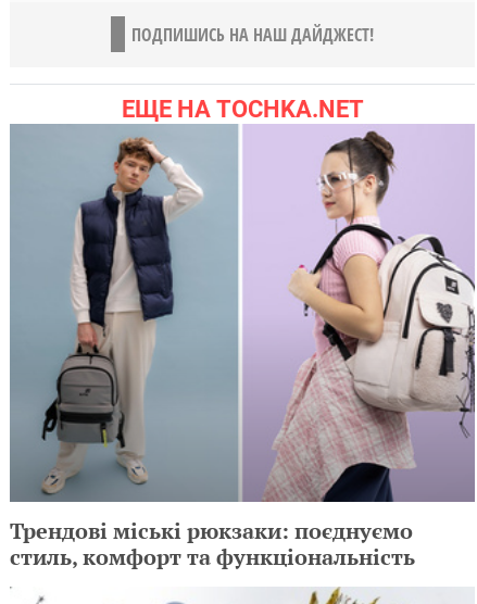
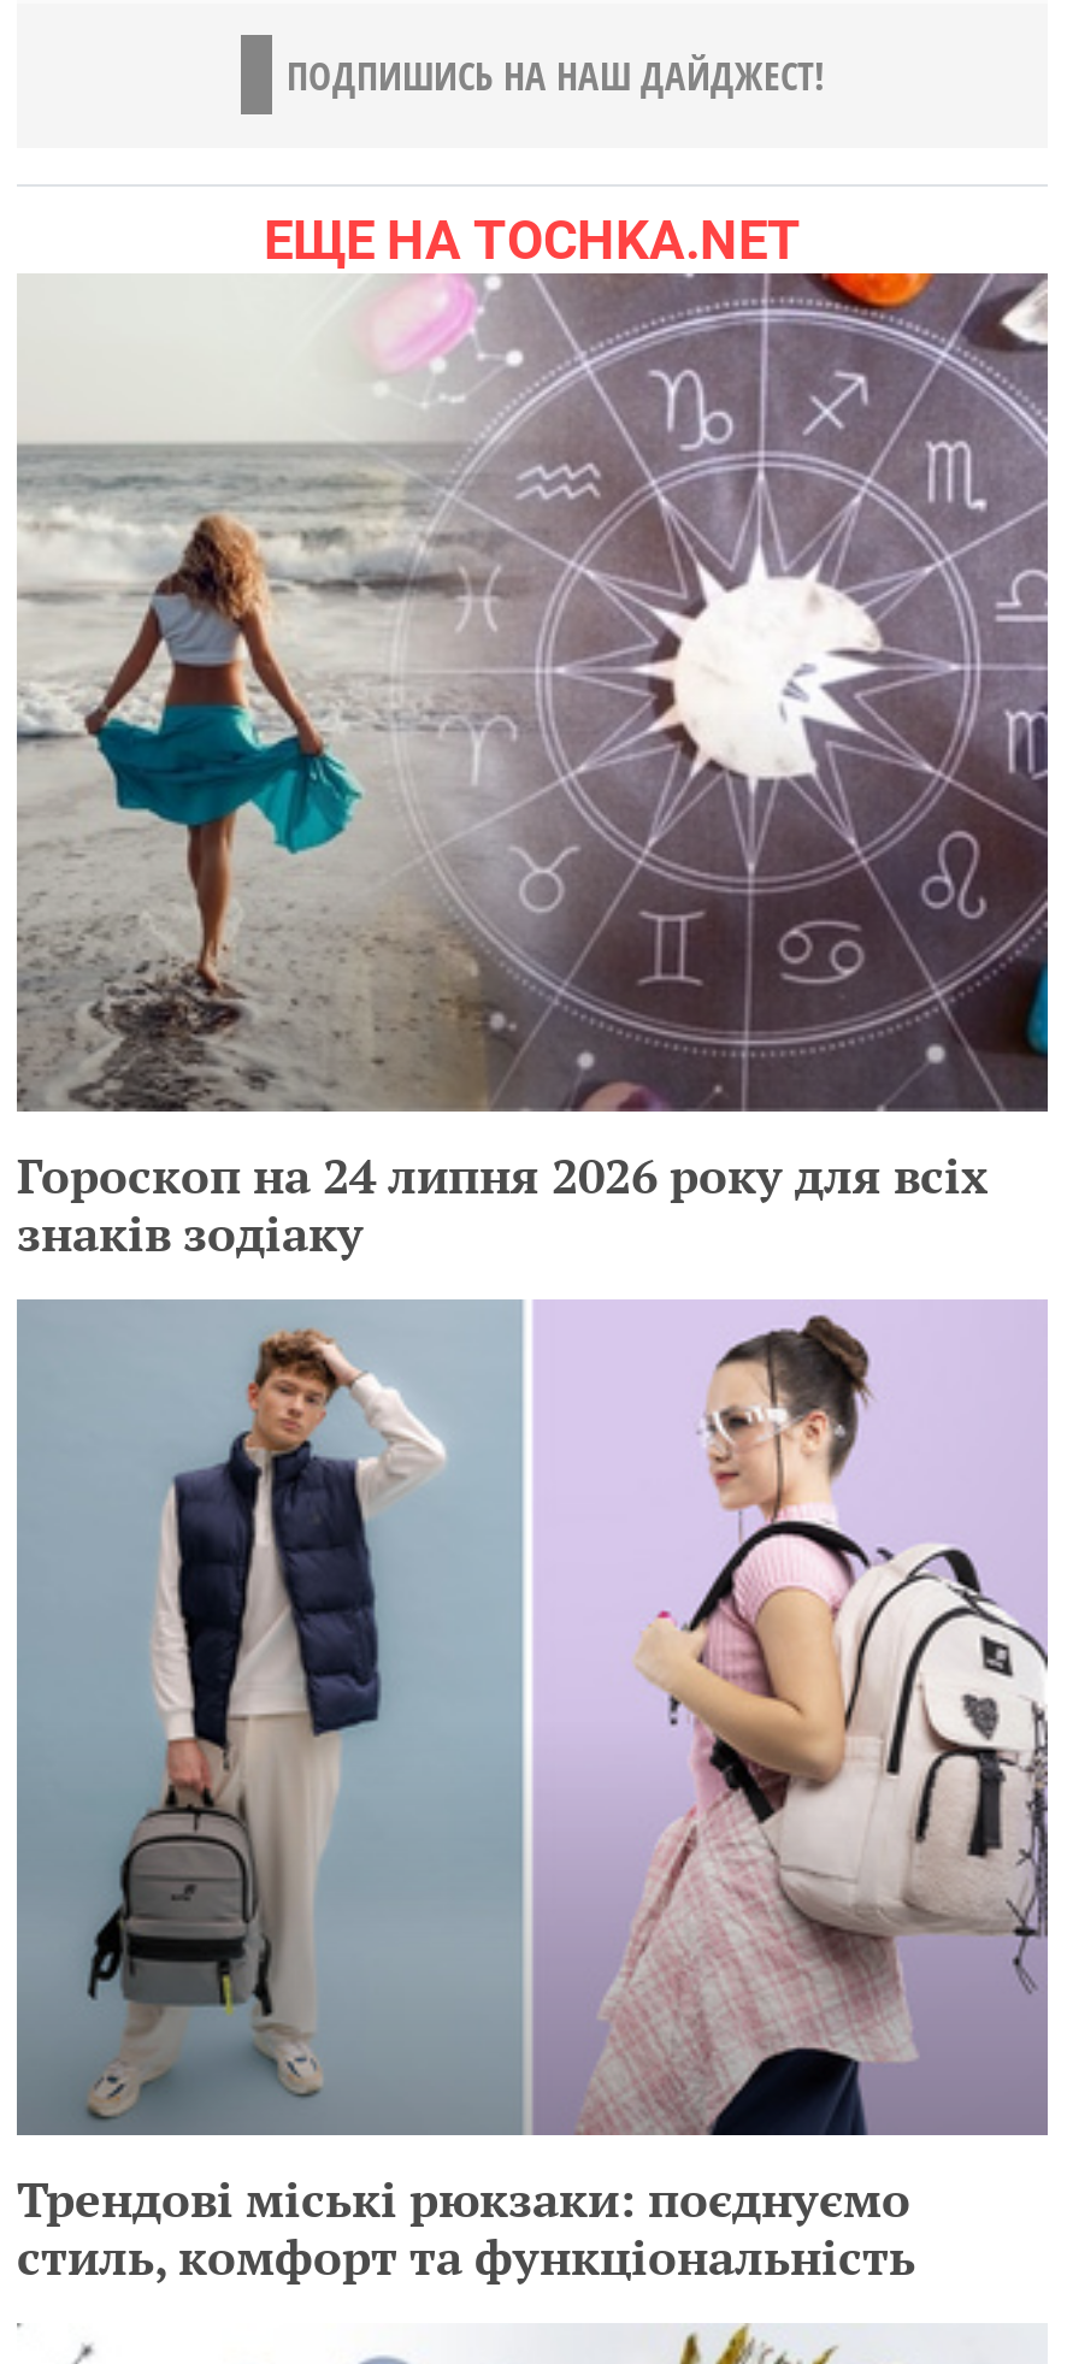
none -> [17,271,1050,1264] [image] | Гороскоп на 24 липня 2026 року для всіх | знаків зодіаку

